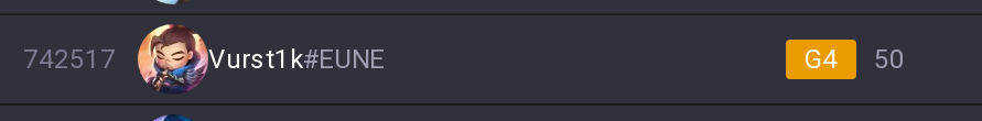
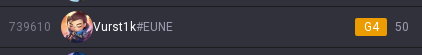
[23,44,116,75] 742517 -> [9,20,51,34] 739610

